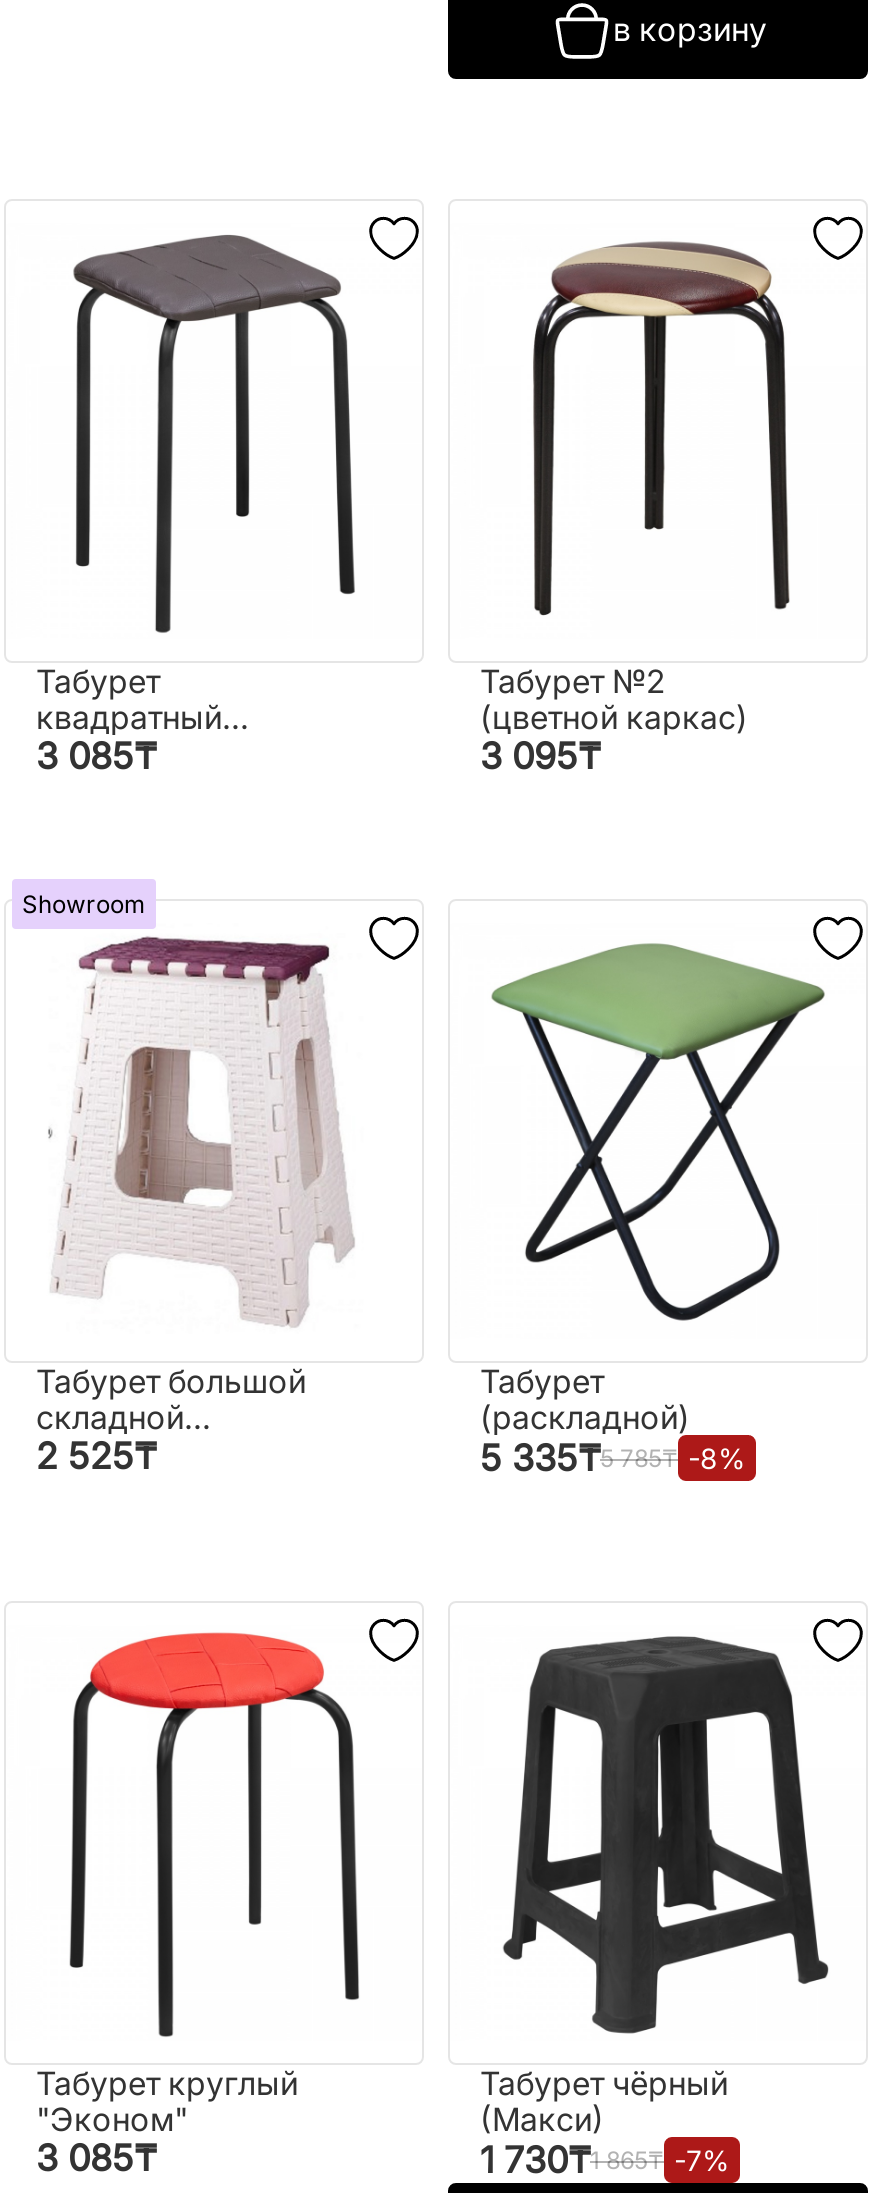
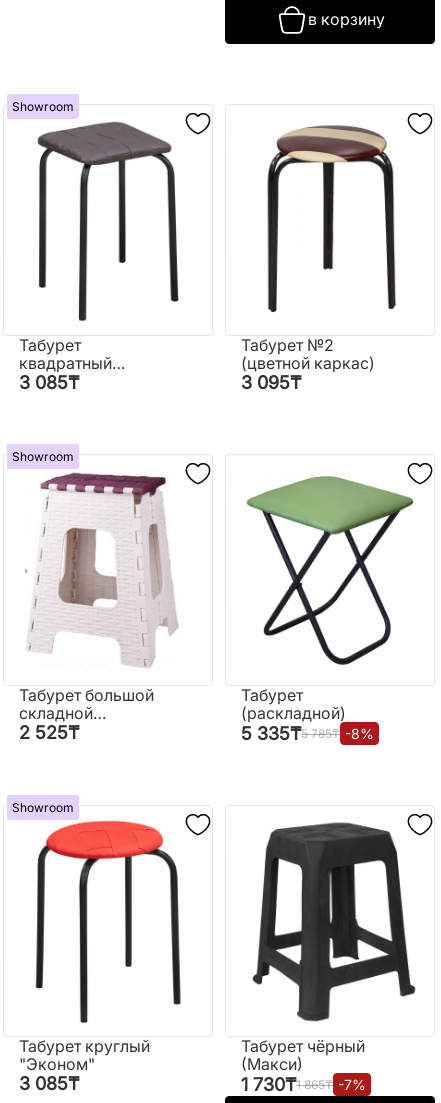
none -> [12,99,74,114] Showroom
none -> [12,800,74,815] Showroom

